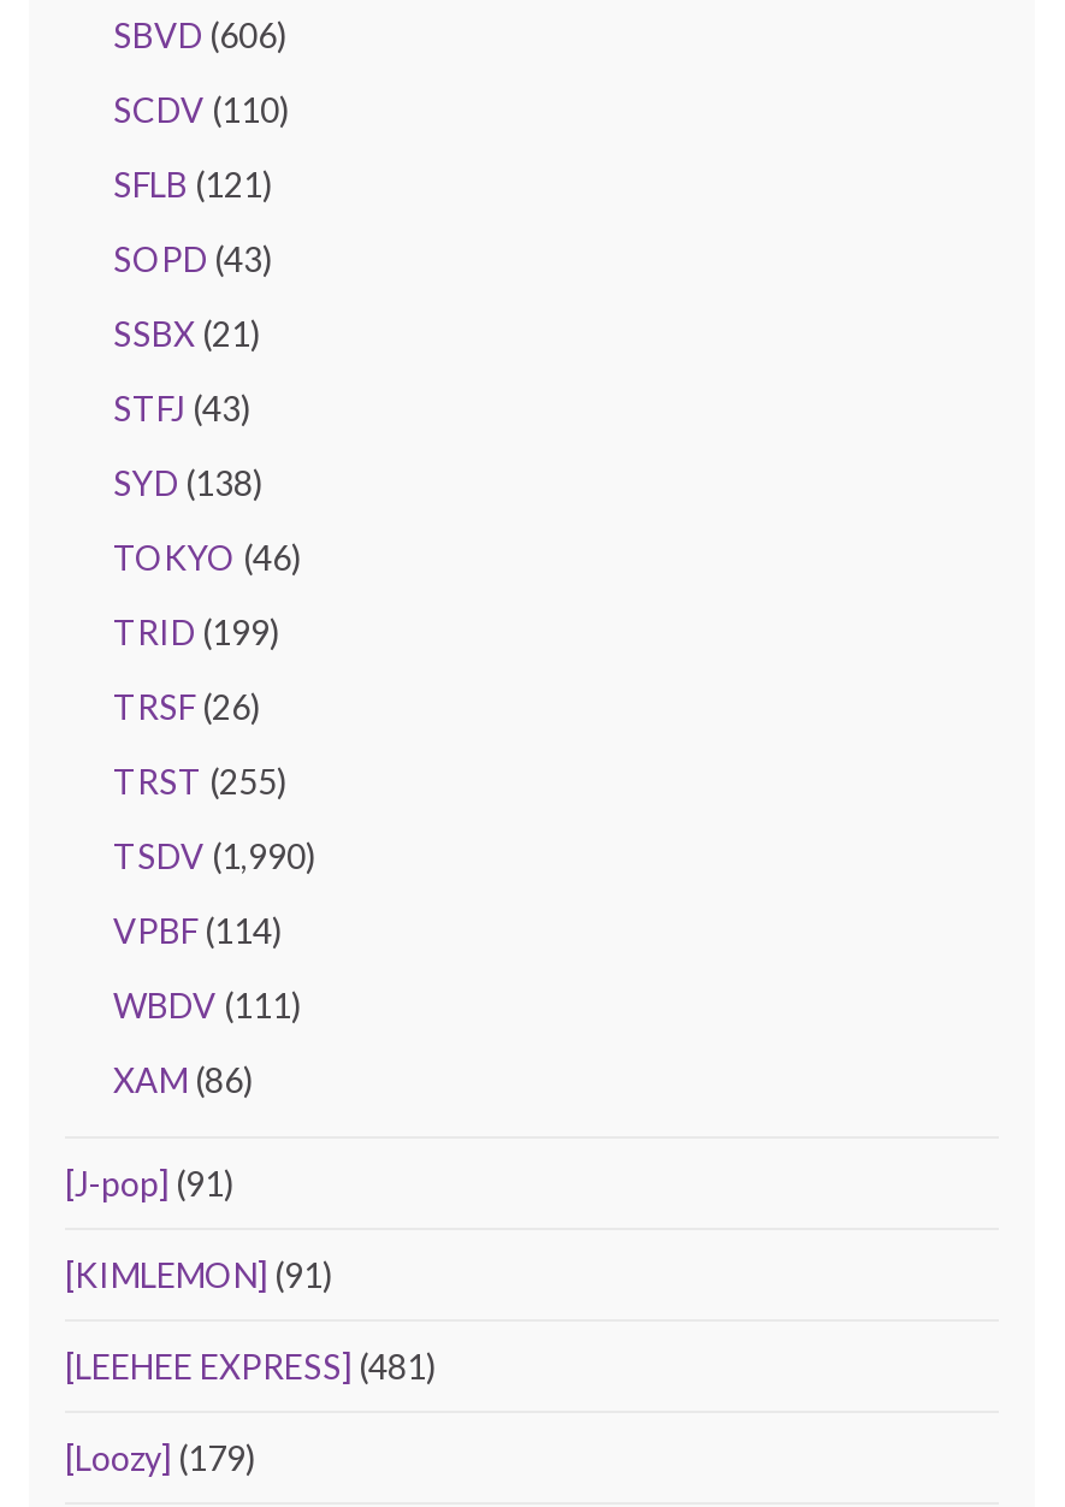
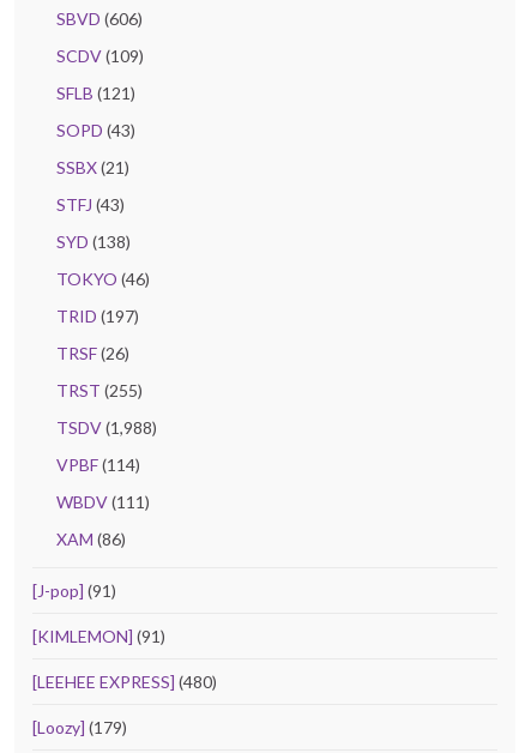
[113,90,289,131] SCDV (110) -> [56,46,144,66] SCDV (109)
[113,612,279,653] TRID (199) -> [56,306,139,326] TRID (197)
[113,836,315,877] TSDV (1,990) -> [56,418,157,438] TSDV (1,988)
[65,1346,436,1387] [LEEHEE EXPRESS] (481) -> [32,672,217,692] [LEEHEE EXPRESS] (480)

